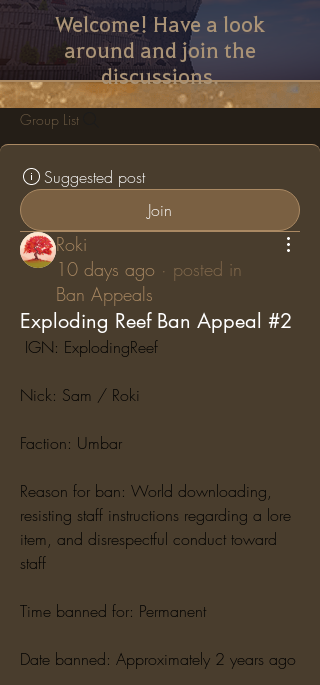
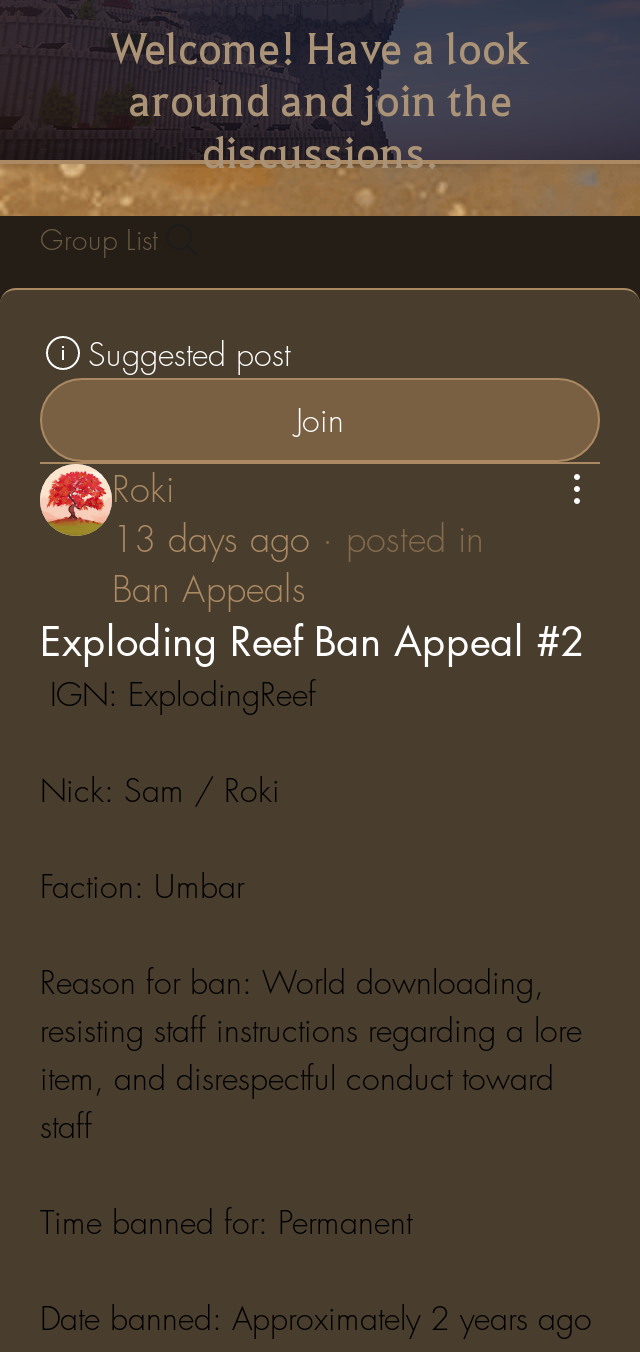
[56,257,242,281] 10 days ago · posted in -> [112,514,484,562] 13 days ago · posted in

